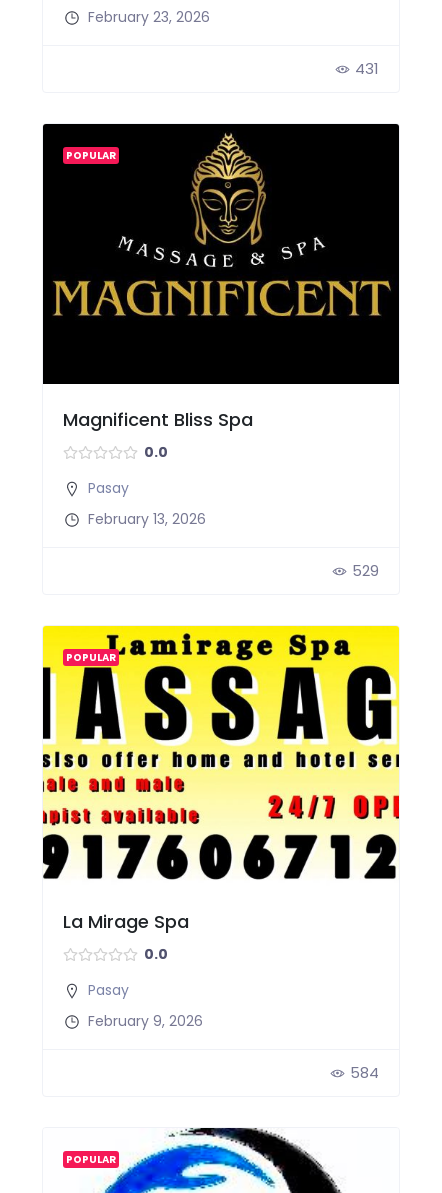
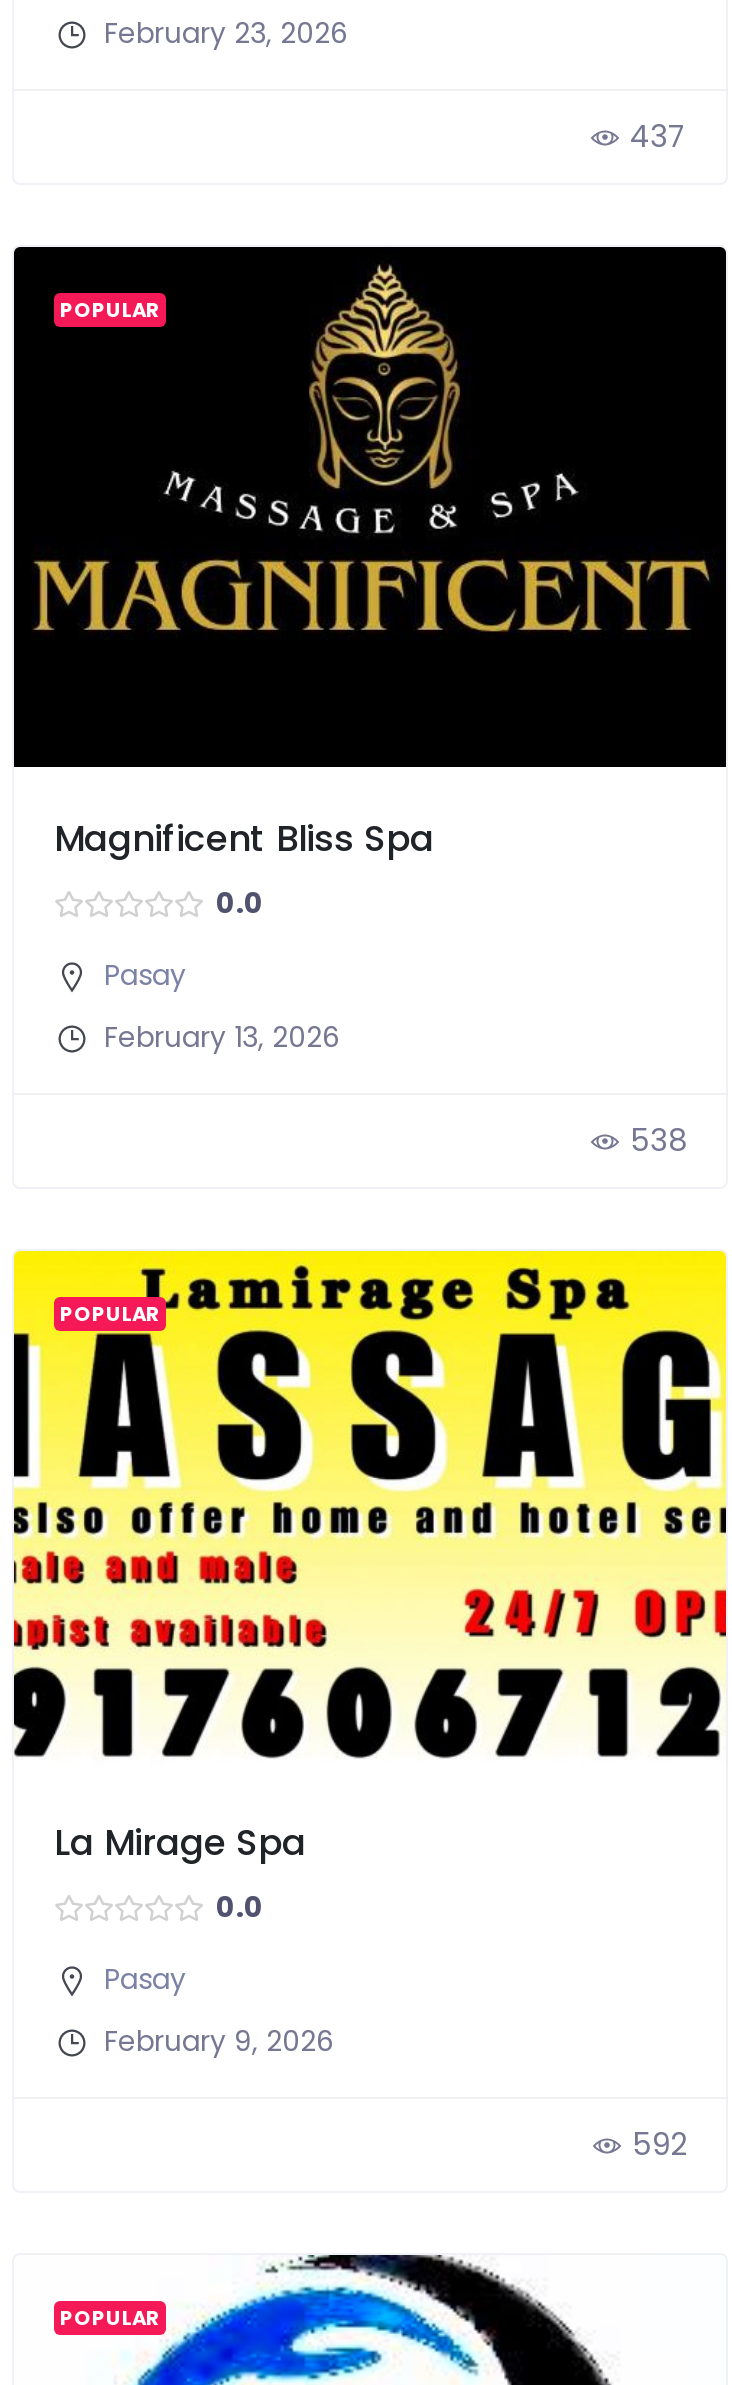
[355,58,379,79] 431 -> [630,115,686,157] 437
[352,560,379,581] 529 -> [630,1119,686,1161] 538
[350,1062,379,1083] 584 -> [632,2123,686,2165] 592

